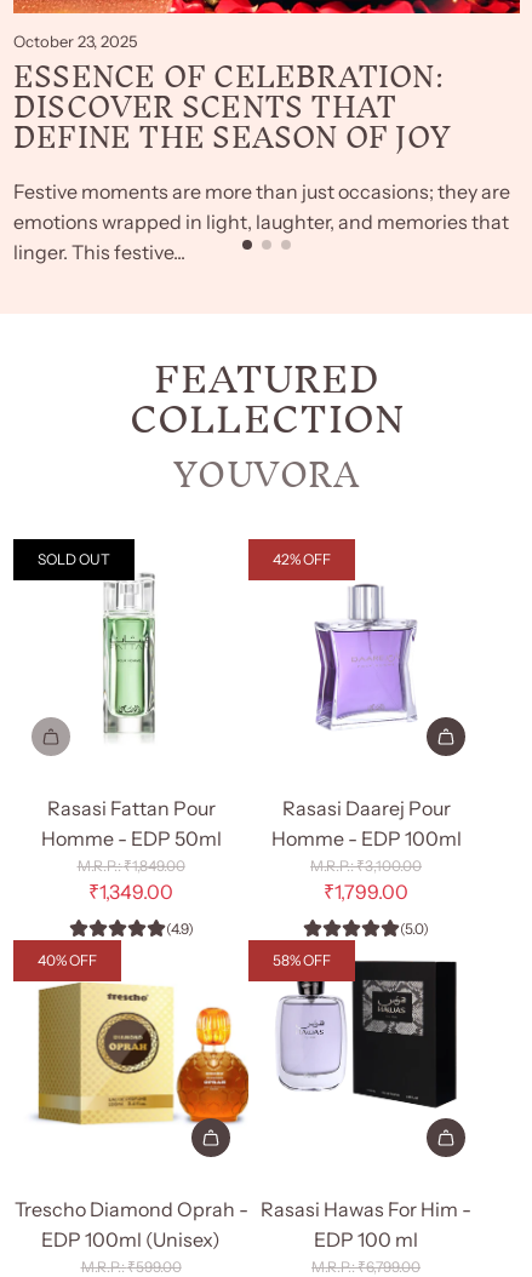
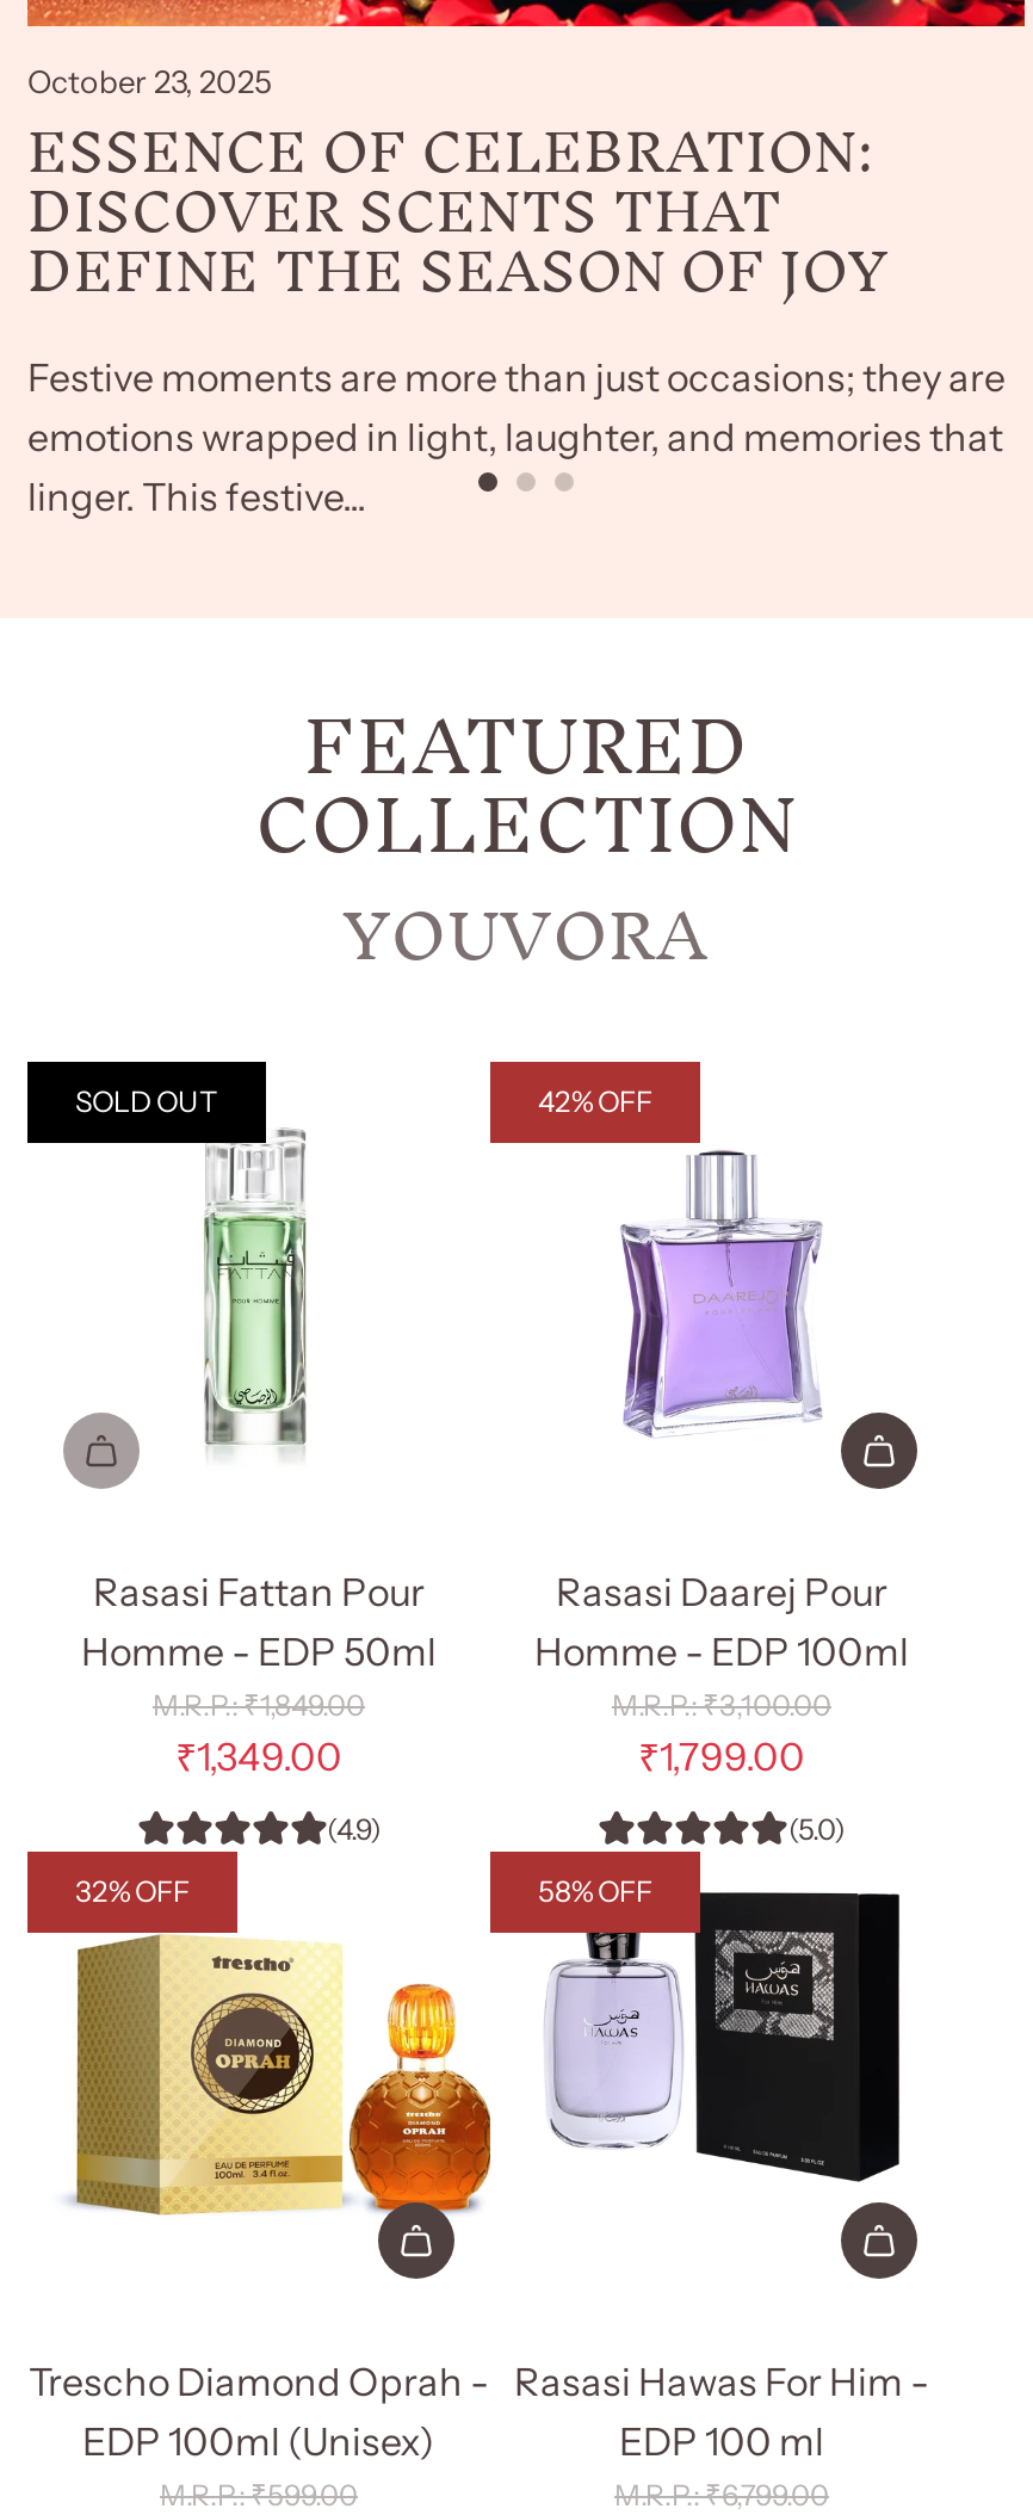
[38,950,97,969] 40% OFF -> [75,1872,190,1908] 32% OFF

